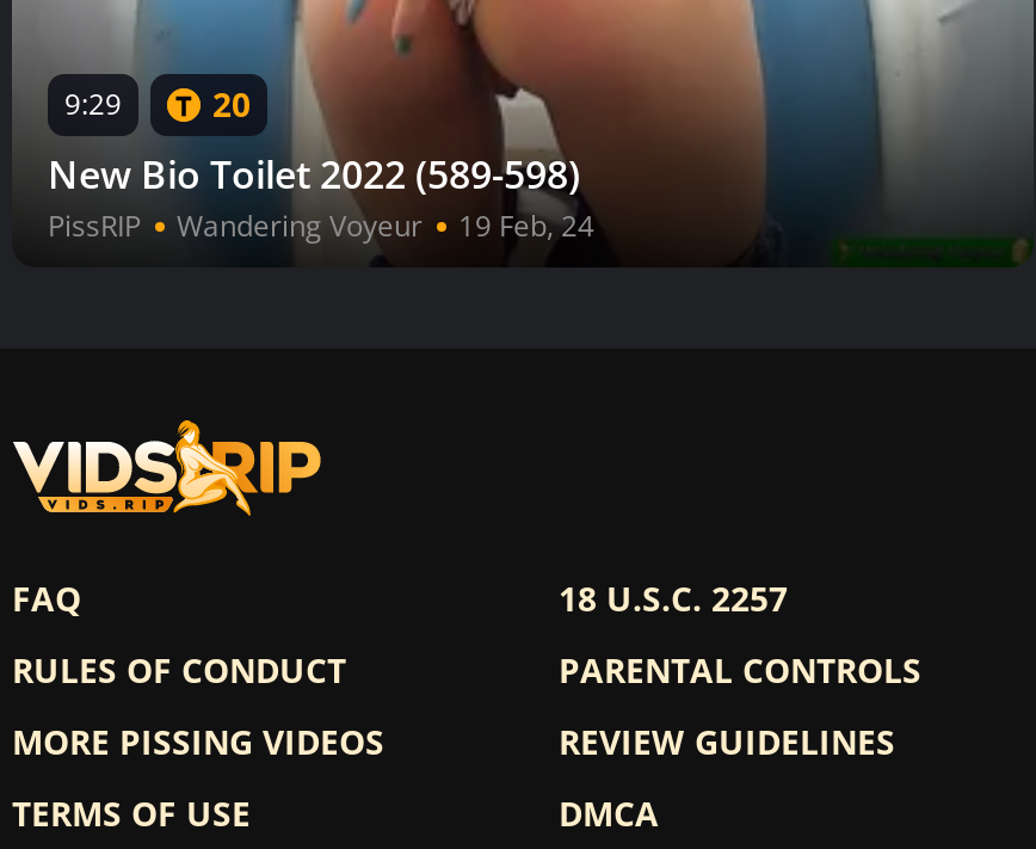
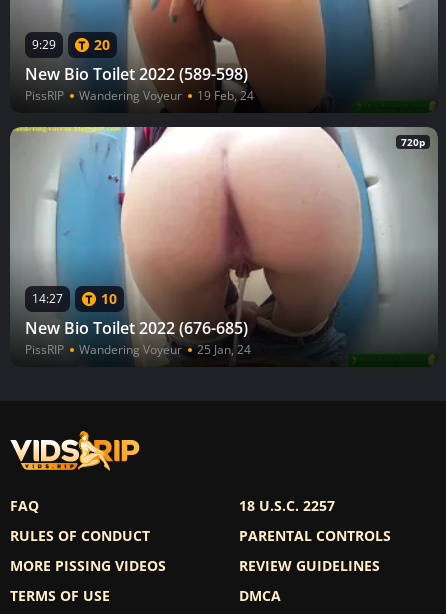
none -> [11,126,425,310] [image] | 720p
none -> [25,289,251,358] 14:27 | 10 | New Bio Toilet 2022 (676-685) | PissRIP | Wandering Voyeur | 25 Jan, 24

